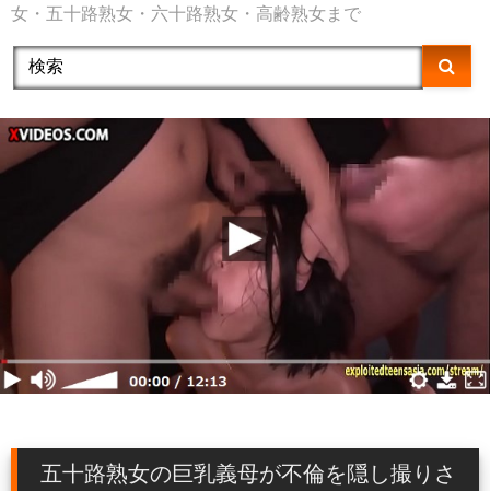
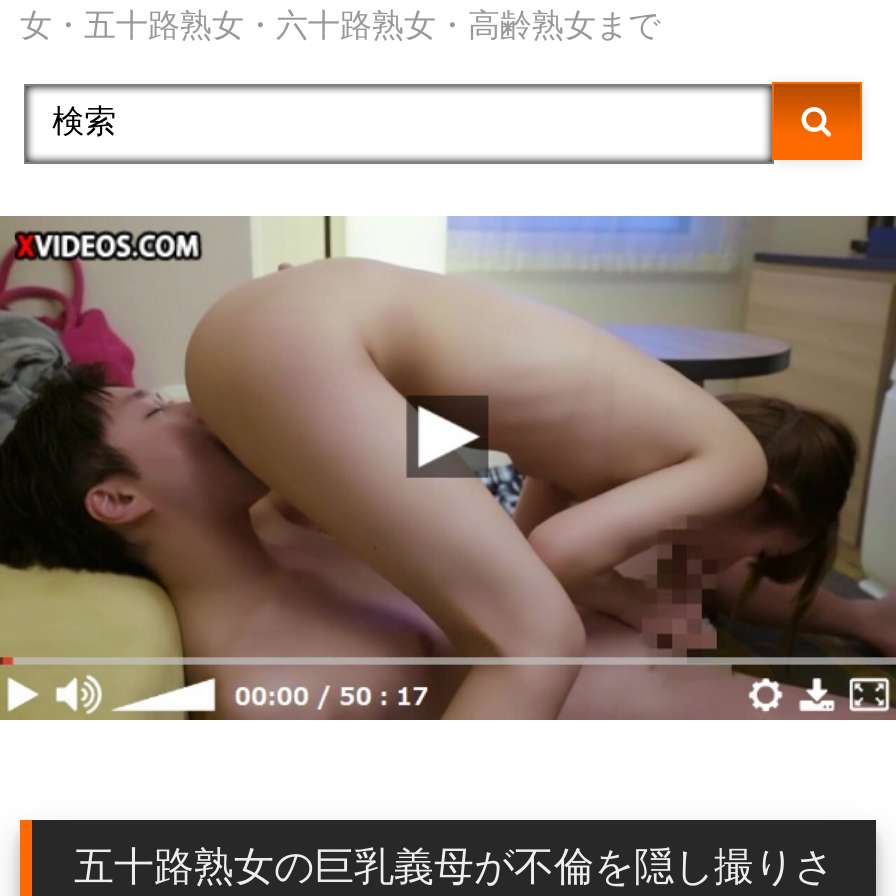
[3,117,487,395] [image] -> [6,214,890,722] [image]

